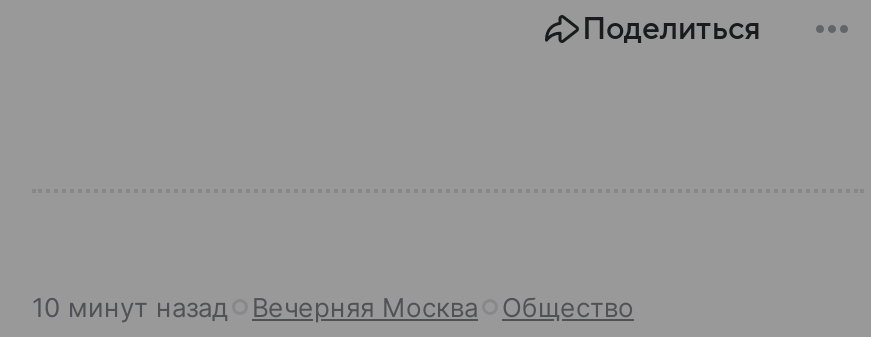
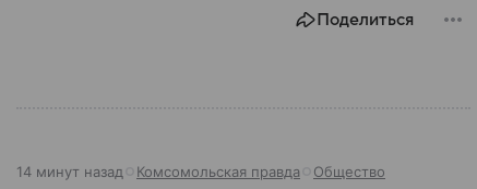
[32,290,478,322] 10 минут назад | Вечерняя Москва -> [16,163,300,181] 14 минут назад | Комсомольская правда

